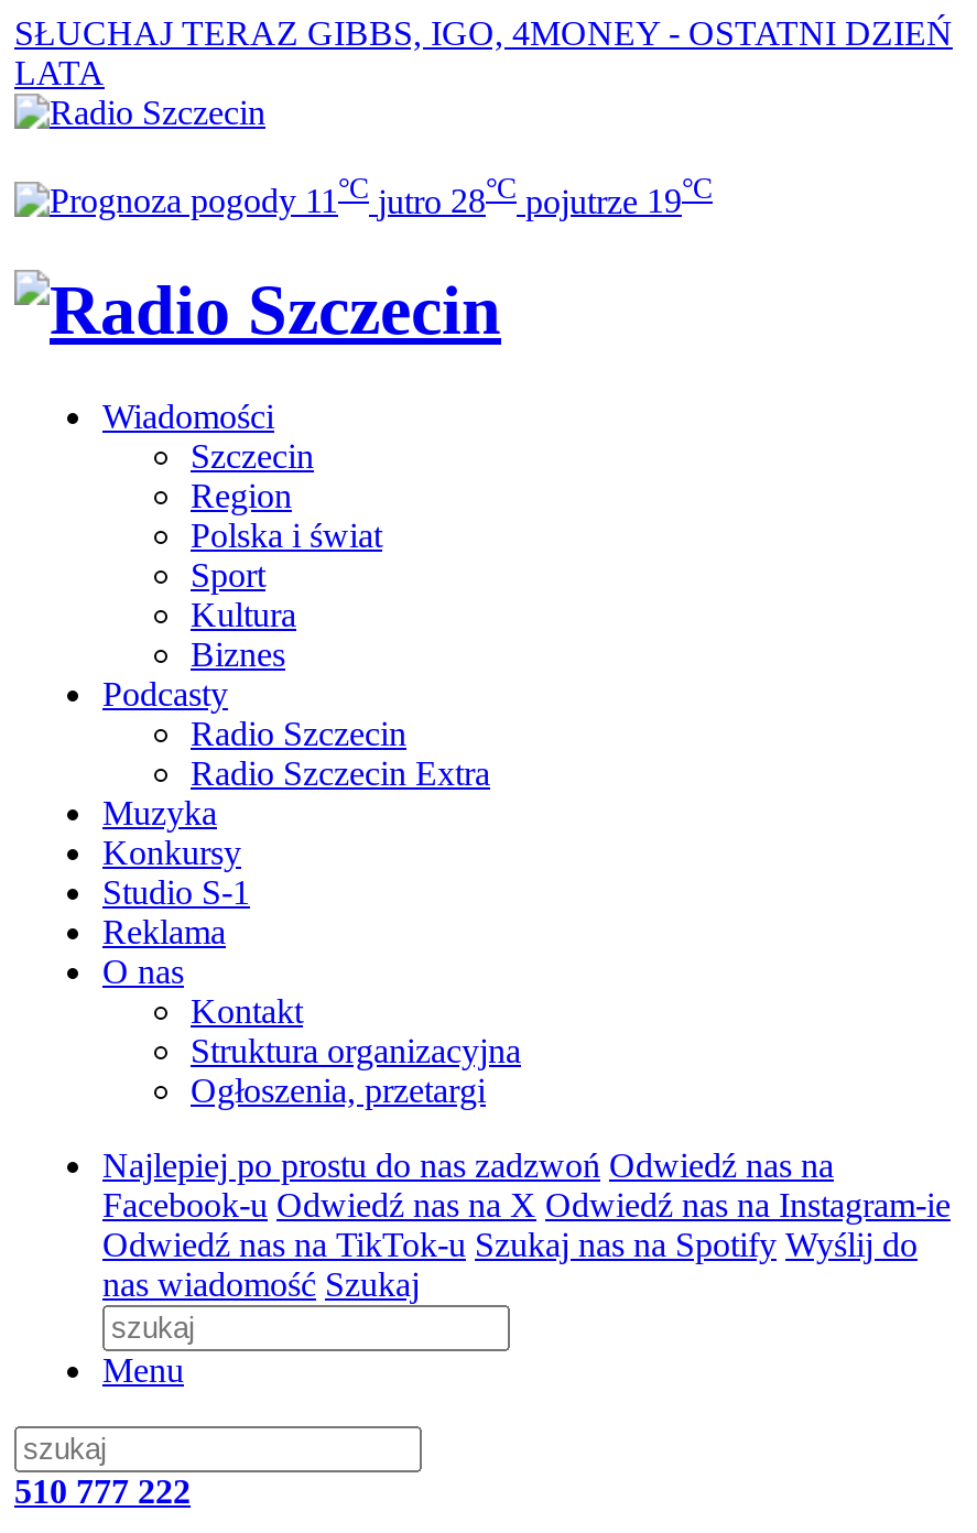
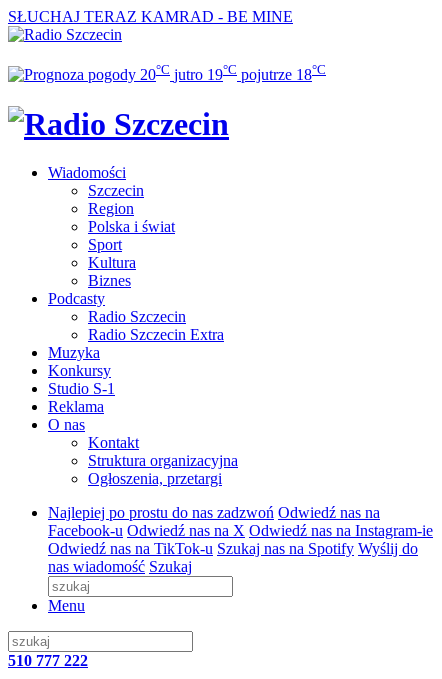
[14,14,953,91] SŁUCHAJ TERAZ GIBBS, IGO, 4MONEY - OSTATNI DZIEŃ | LATA -> [8,8,293,25] SŁUCHAJ TERAZ KAMRAD - BE MINE
[305,173,713,220] 11°C jutro 28°C pojutrze 19°C -> [140,62,326,83] 20°C jutro 19°C pojutrze 18°C

